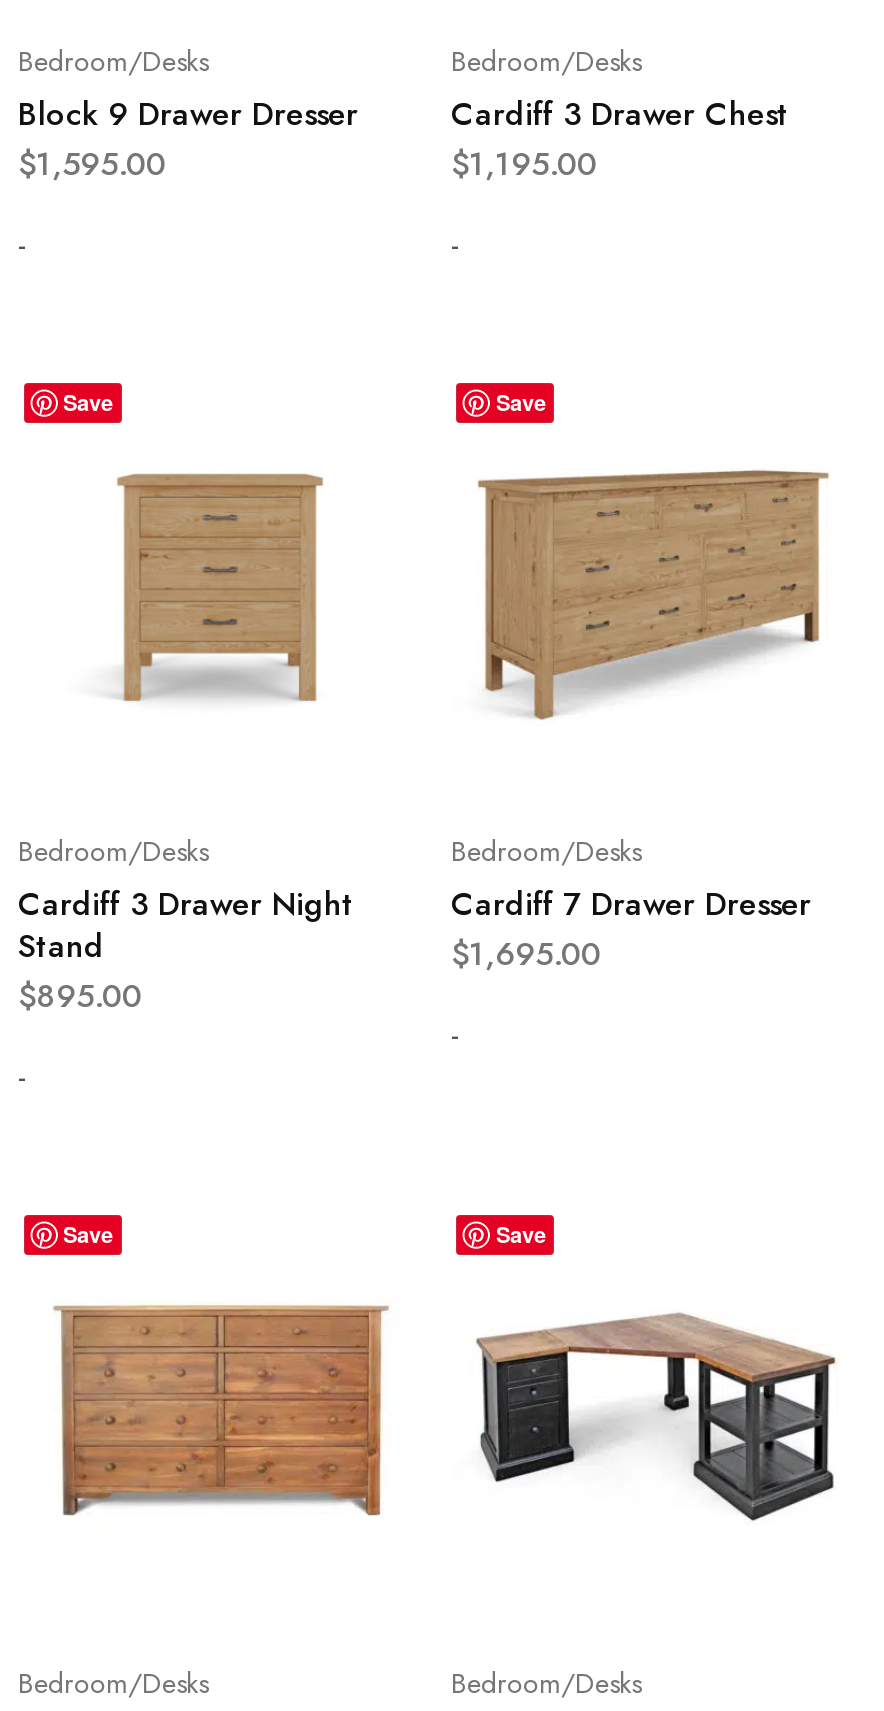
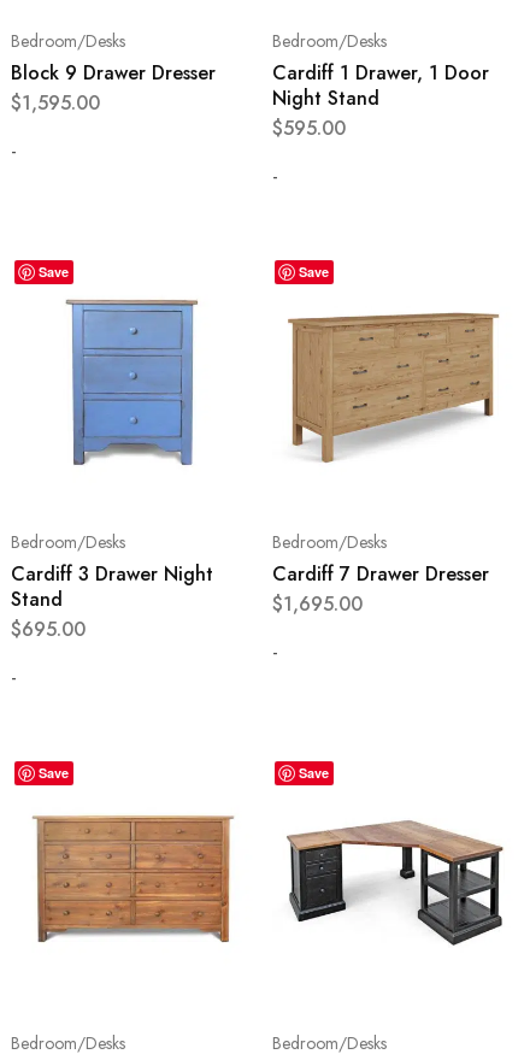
[451,91,789,187] Cardiff 3 Drawer Chest | $1,195.00 -> [272,59,488,142] Cardiff 1 Drawer, 1 Door | Night Stand | $595.00
[110,449,328,723] [image] -> [65,299,199,466] [image]
[18,973,142,1019] $895.00 -> [11,616,86,643] $695.00

